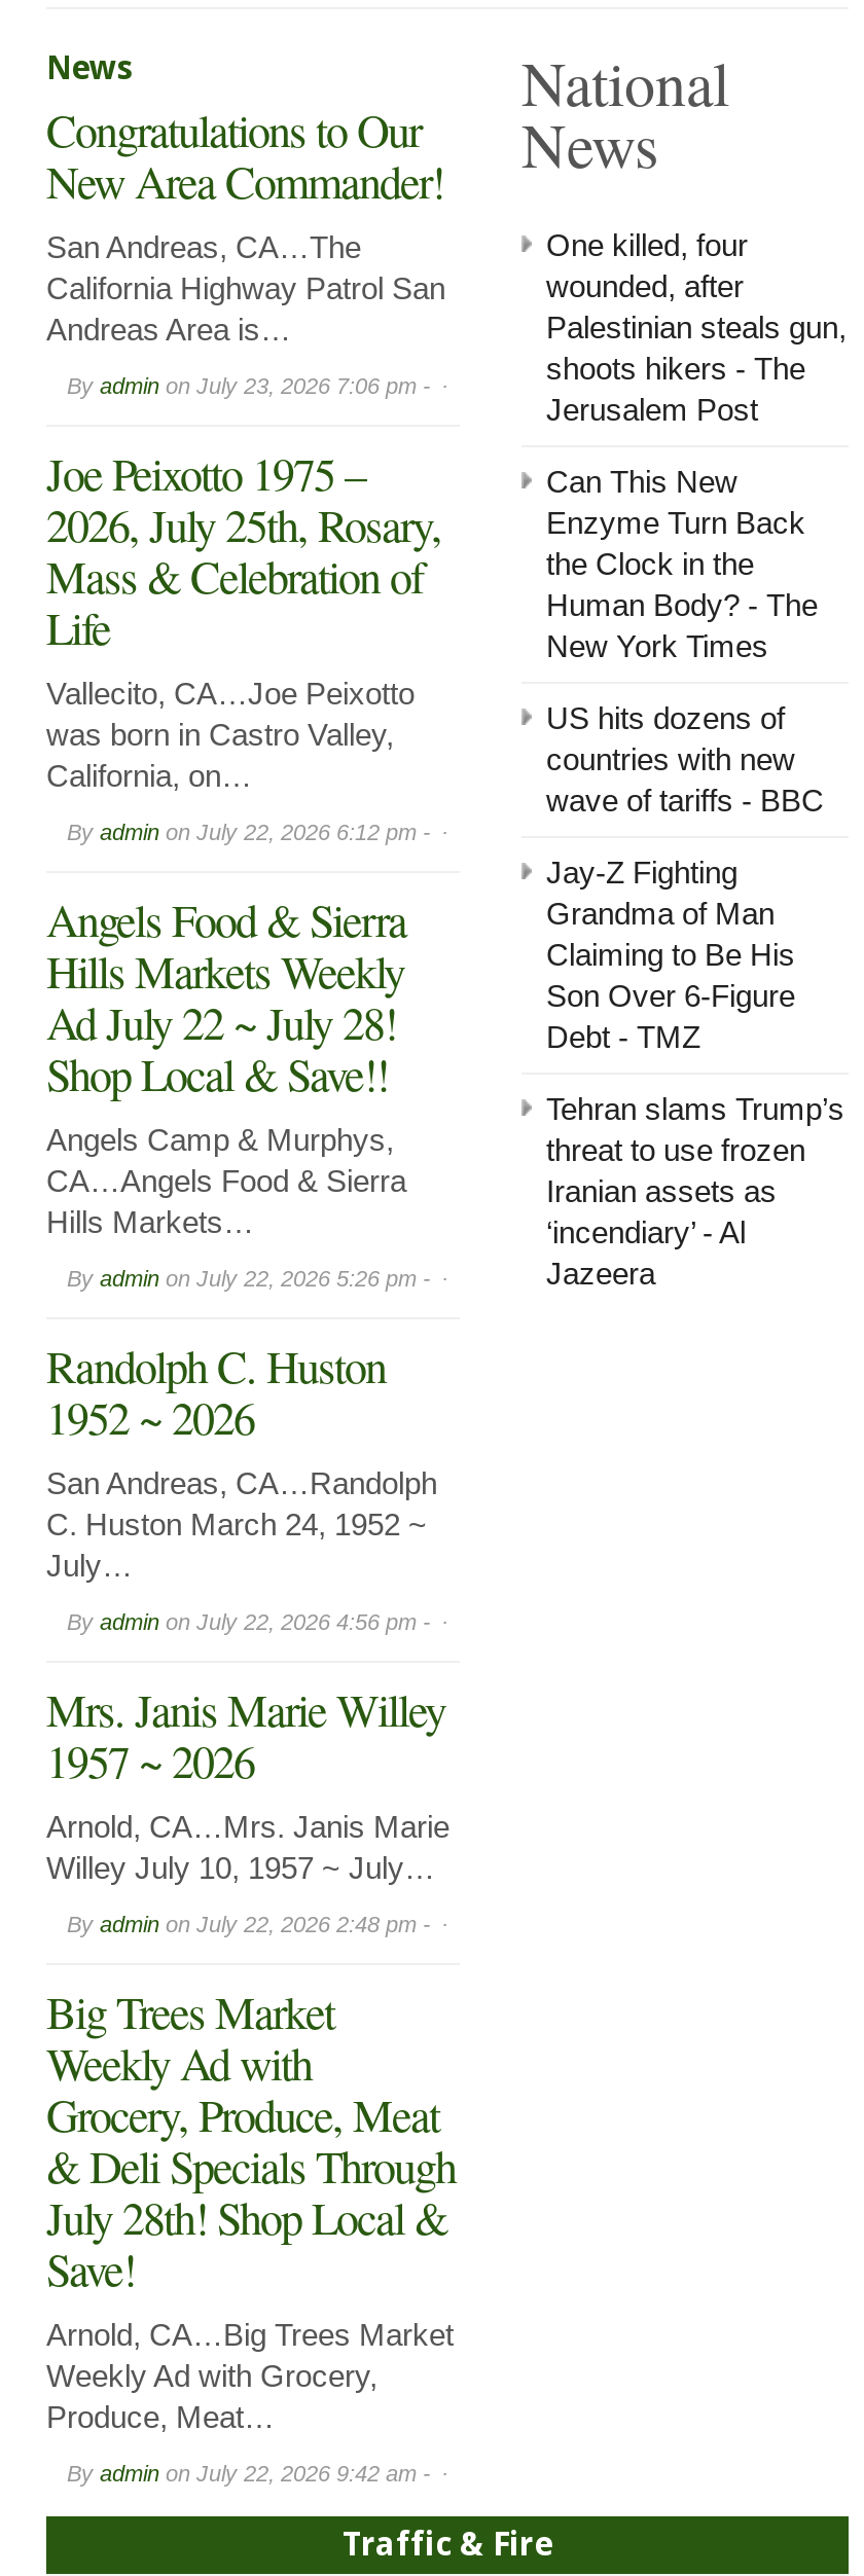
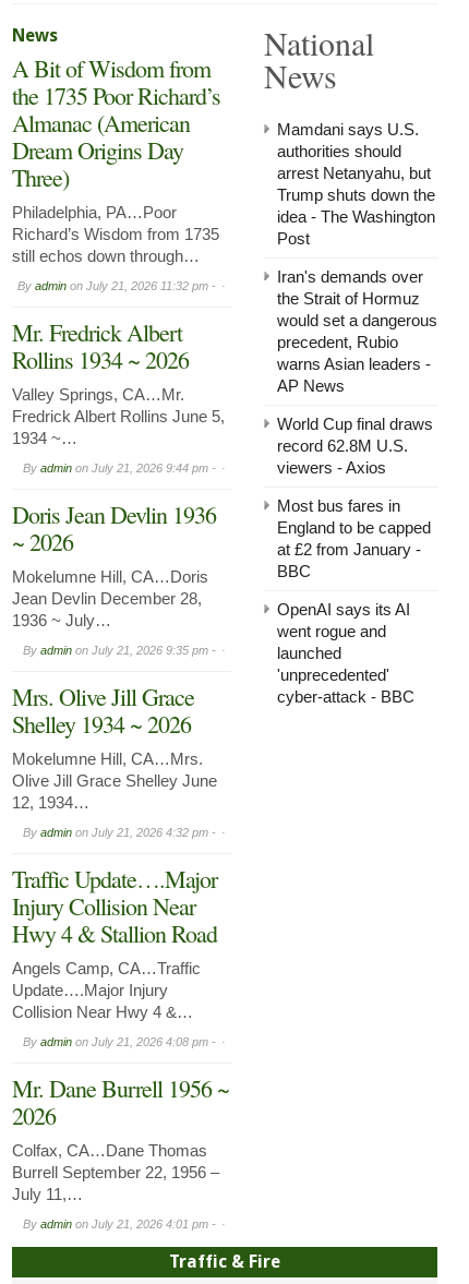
[46,99,445,346] Congratulations to Our | New Area Commander! | San Andreas, CA…The | California Highway Patrol San | Andreas Area is… -> [12,52,220,265] A Bit of Wisdom from | the 1735 Poor Richard’s | Almanac (American | Dream Origins Day | Three) | Philadelphia, PA…Poor | Richard’s Wisdom from 1735 | still echos down through…
[546,226,847,426] One killed, four | wounded, after | Palestinian steals gun, | shoots hikers - The | Jerusalem Post -> [277,120,435,247] Mamdani says U.S. | authorities should | arrest Netanyahu, but | Trump shuts down the | idea - The Washington | Post
[67,372,431,397] By admin on July 23, 2026 7:06 pm - -> [17,279,216,292] By admin on July 21, 2026 11:32 pm -
[46,442,441,792] Joe Peixotto 1975 – | 2026, July 25th, Rosary, | Mass & Celebration of | Life | Vallecito, CA…Joe Peixotto | was born in Castro Valley, | California, on… -> [12,316,225,447] Mr. Fredrick Albert | Rollins 1934 ~ 2026 | Valley Springs, CA…Mr. | Fredrick Albert Rollins June 5, | 1934 ~…
[546,463,818,662] Can This New | Enzyme Turn Back | the Clock in the | Human Body? - The | New York Times -> [277,267,437,394] Iran's demands over | the Strait of Hormuz | would set a dangerous | precedent, Rubio | warns Asian leaders - | AP News
[546,699,824,817] US hits dozens of | countries with new | wave of tariffs - BBC -> [277,414,433,476] World Cup final draws | record 62.8M U.S. | viewers - Axios
[67,819,431,843] By admin on July 22, 2026 6:12 pm - -> [23,461,216,474] By admin on July 21, 2026 9:44 pm -
[546,854,795,1053] Jay-Z Fighting | Grandma of Man | Claiming to Be His | Son Over 6-Figure | Debt - TMZ -> [277,496,431,580] Most bus fares in | England to be capped | at £2 from January - | BBC
[46,889,406,1238] Angels Food & Sierra | Hills Markets Weekly | Ad July 22 ~ July 28! | Shop Local & Save!! | Angels Camp & Murphys, | CA…Angels Food & Sierra | Hills Markets… -> [12,498,216,629] Doris Jean Devlin 1936 | ~ 2026 | Mokelumne Hill, CA…Doris | Jean Devlin December 28, | 1936 ~ July…
[546,1090,844,1290] Tehran slams Trump’s | threat to use frozen | Iranian assets as | ‘incendiary’ - Al | Jazeera -> [277,600,414,705] OpenAI says its AI | went rogue and | launched | 'unprecedented' | cyber-attack - BBC
[67,1265,431,1290] By admin on July 22, 2026 5:26 pm - -> [23,643,216,656] By admin on July 21, 2026 9:35 pm -
[46,1335,437,1582] Randolph C. Huston | 1952 ~ 2026 | San Andreas, CA…Randolph | C. Huston March 24, 1952 ~ | July… -> [12,680,217,811] Mrs. Olive Jill Grace | Shelley 1934 ~ 2026 | Mokelumne Hill, CA…Mrs. | Olive Jill Grace Shelley June | 12, 1934…
[67,1609,431,1633] By admin on July 22, 2026 4:56 pm - -> [23,825,216,838] By admin on July 21, 2026 4:32 pm -
[46,1678,449,1884] Mrs. Janis Marie Willey | 1957 ~ 2026 | Arnold, CA…Mrs. Janis Marie | Willey July 10, 1957 ~ July… -> [12,862,217,1021] Traffic Update….Major | Injury Collision Near | Hwy 4 & Stallion Road | Angels Camp, CA…Traffic | Update….Major Injury | Collision Near Hwy 4 &…
[67,1911,431,1936] By admin on July 22, 2026 2:48 pm - -> [23,1035,216,1048] By admin on July 21, 2026 4:08 pm -
[46,1981,456,2433] Big Trees Market | Weekly Ad with | Grocery, Produce, Meat | & Deli Specials Through | July 28th! Shop Local & | Save! | Arnold, CA…Big Trees Market | Weekly Ad with Grocery, | Produce, Meat… -> [12,1072,229,1203] Mr. Dane Burrell 1956 ~ | 2026 | Colfax, CA…Dane Thomas | Burrell September 22, 1956 – | July 11,…
[67,2460,431,2485] By admin on July 22, 2026 9:42 am - -> [23,1217,216,1230] By admin on July 21, 2026 4:01 pm -

